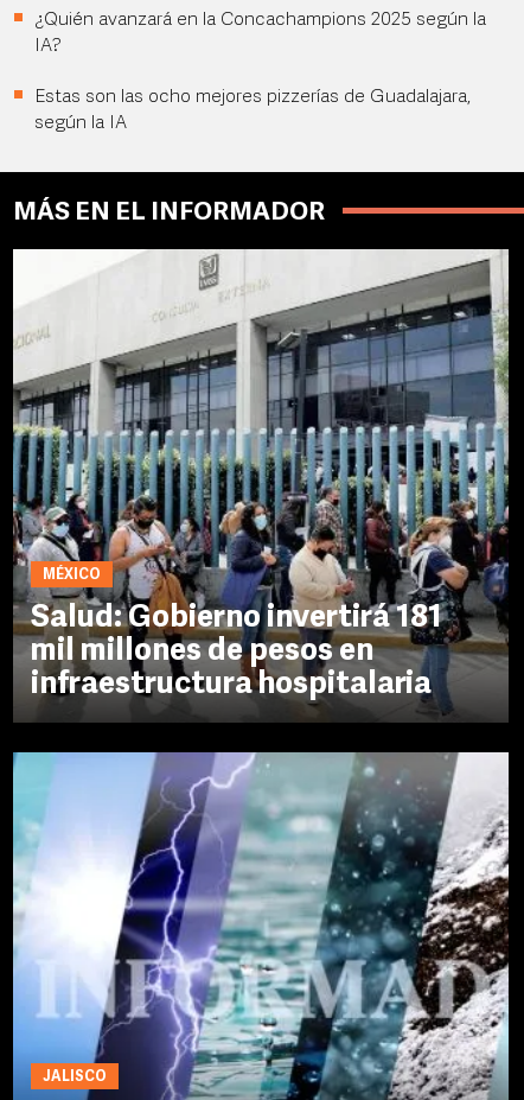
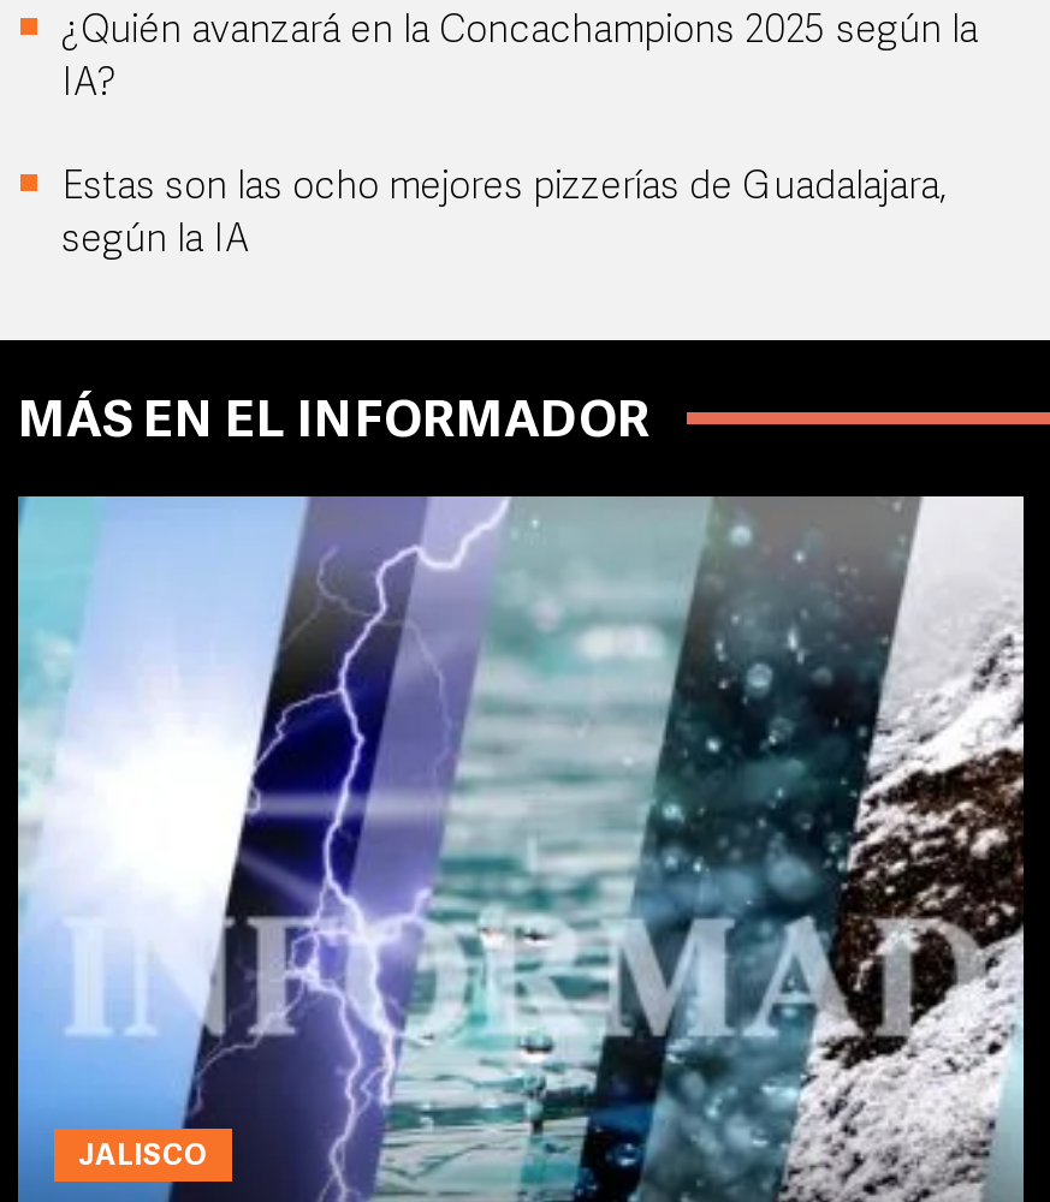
[12,248,510,729] [image] | MÉXICO | Salud: Gobierno invertirá 181 | mil millones de pesos en | infraestructura hospitalaria -> none

